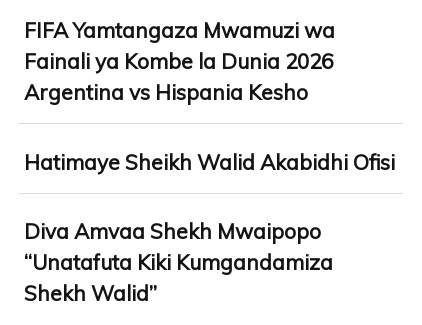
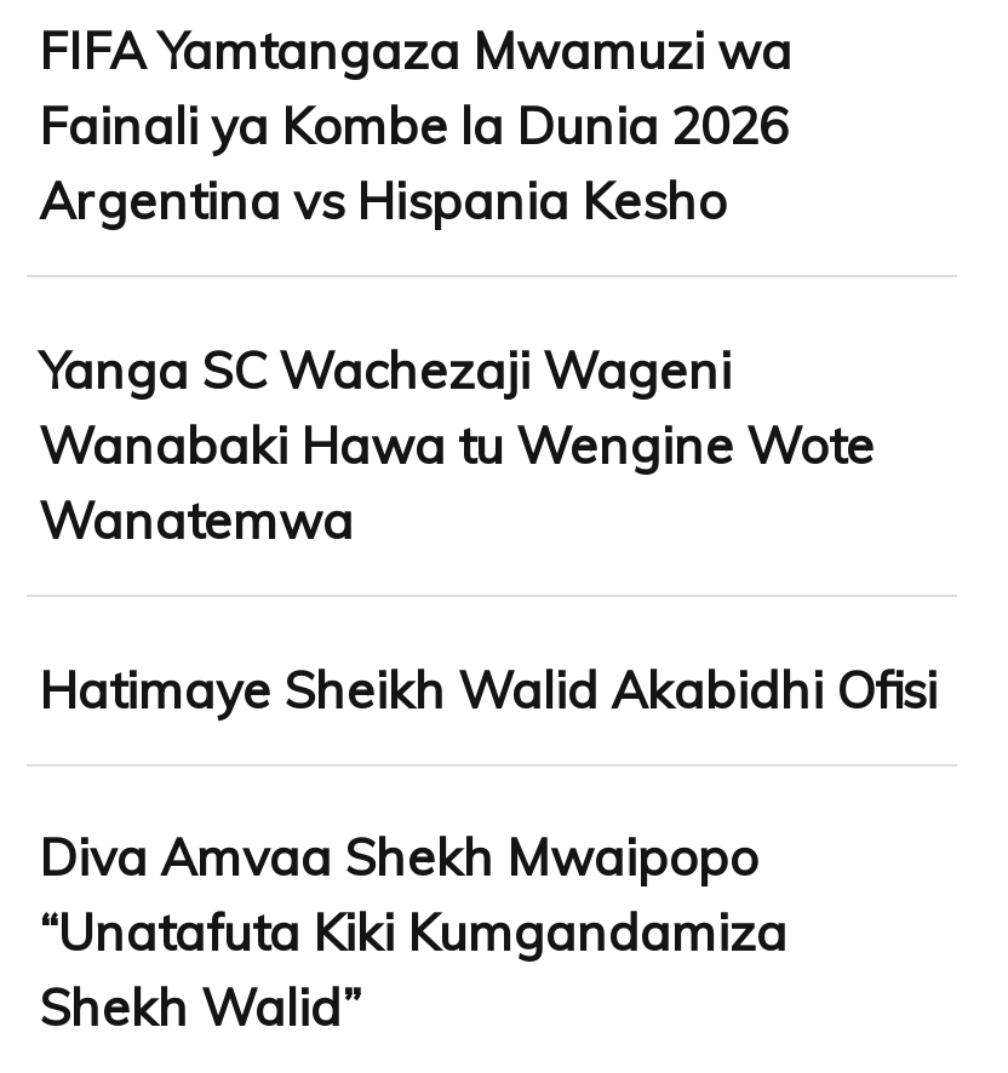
none -> [39,337,875,550] Yanga SC Wachezaji Wageni | Wanabaki Hawa tu Wengine Wote | Wanatemwa

